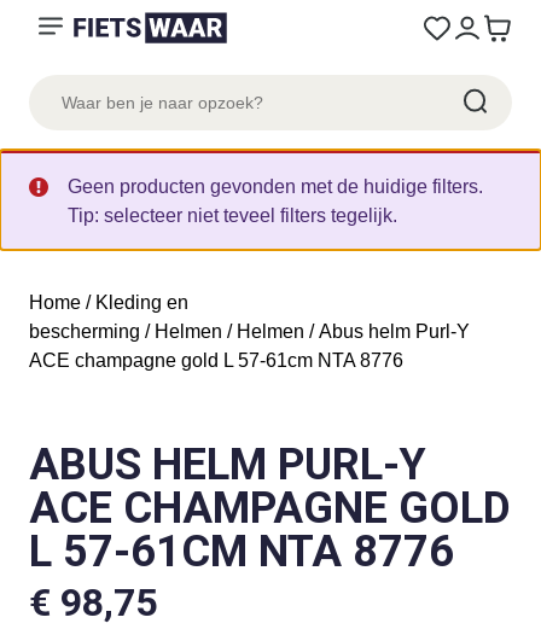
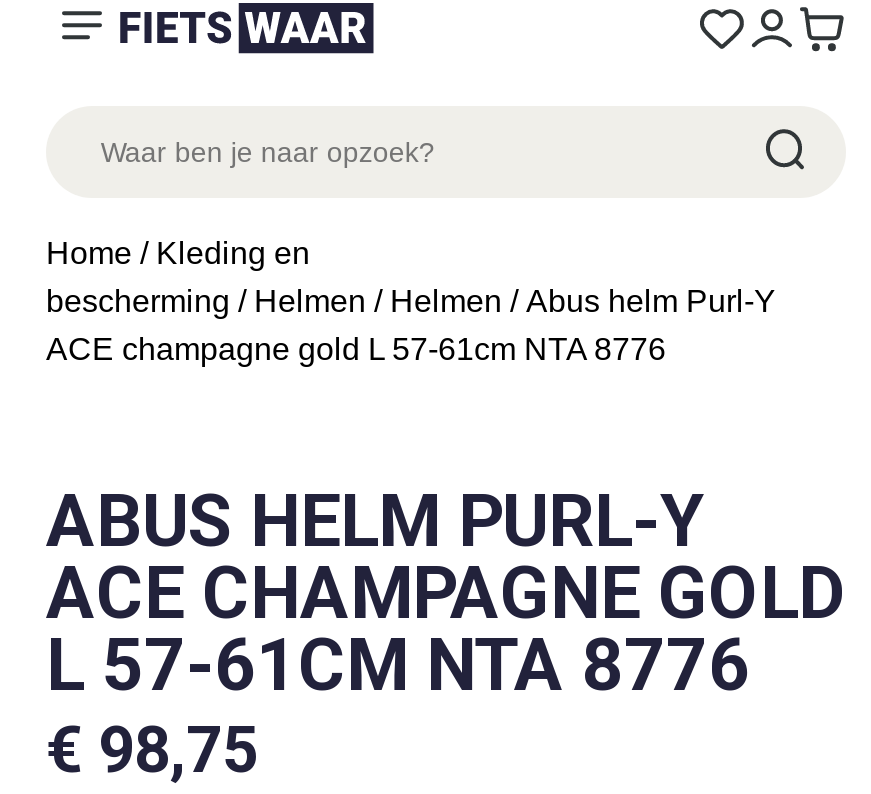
[4,147,537,252] [image] | Geen producten gevonden met de huidige filters. | Tip: selecteer niet teveel filters tegelijk. -> none

